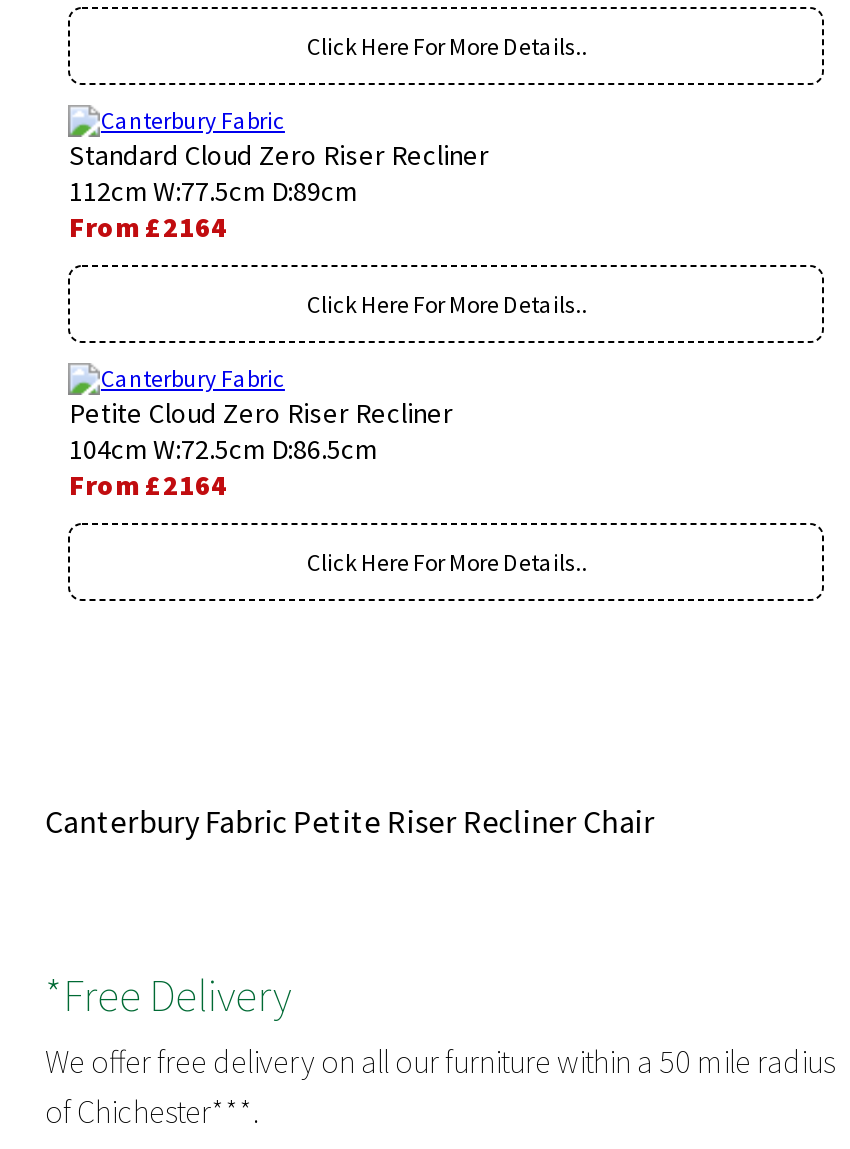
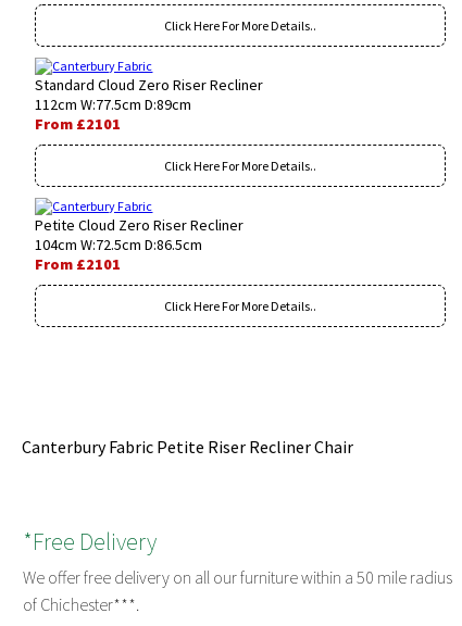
[69,209,227,245] From £2164 -> [35,114,121,134] From £2101
[69,467,227,503] From £2164 -> [35,254,121,274] From £2101

